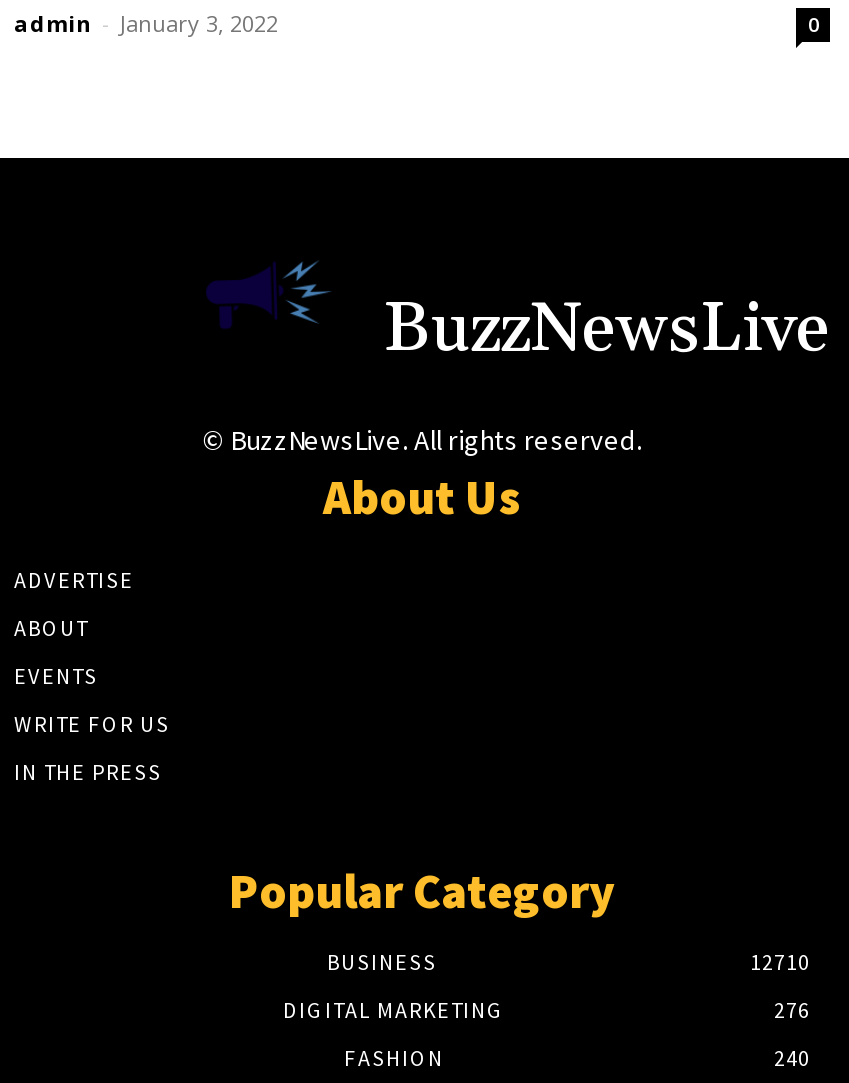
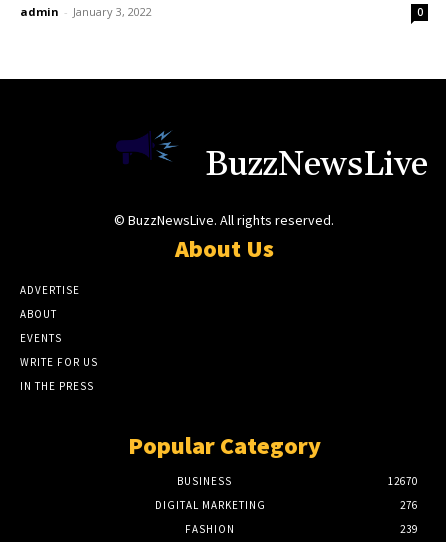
[750,948,810,976] 12710 -> [388,474,418,488] 12670
[774,1044,810,1072] 240 -> [400,522,418,536] 239

